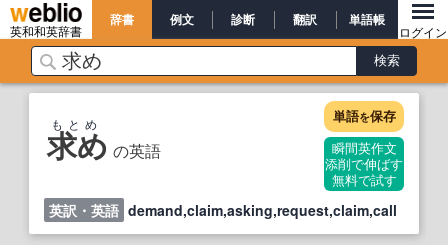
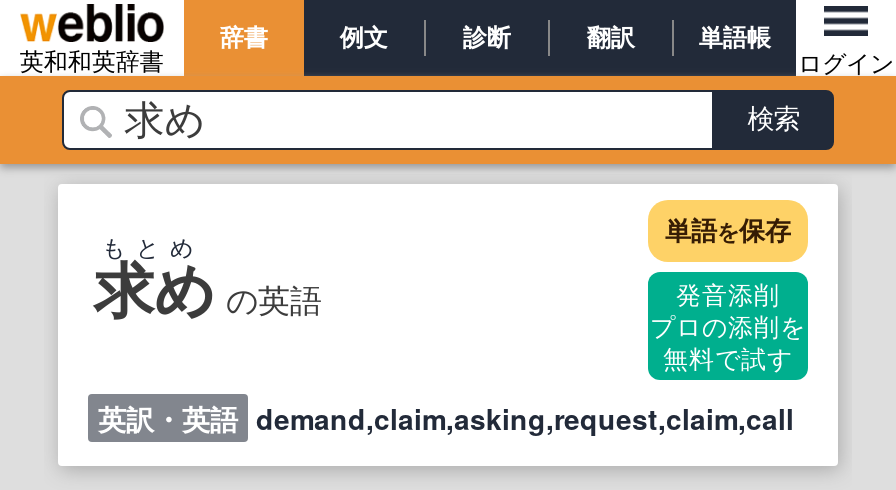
[325,139,403,173] 瞬間英作文 | 添削で伸ばす -> [650,277,806,345] 発音添削 | プロの添削を

